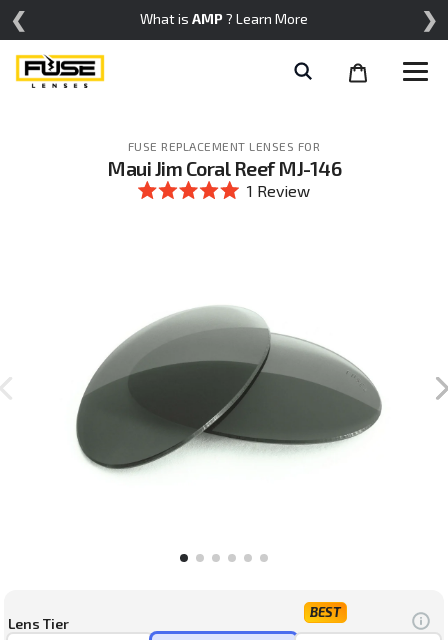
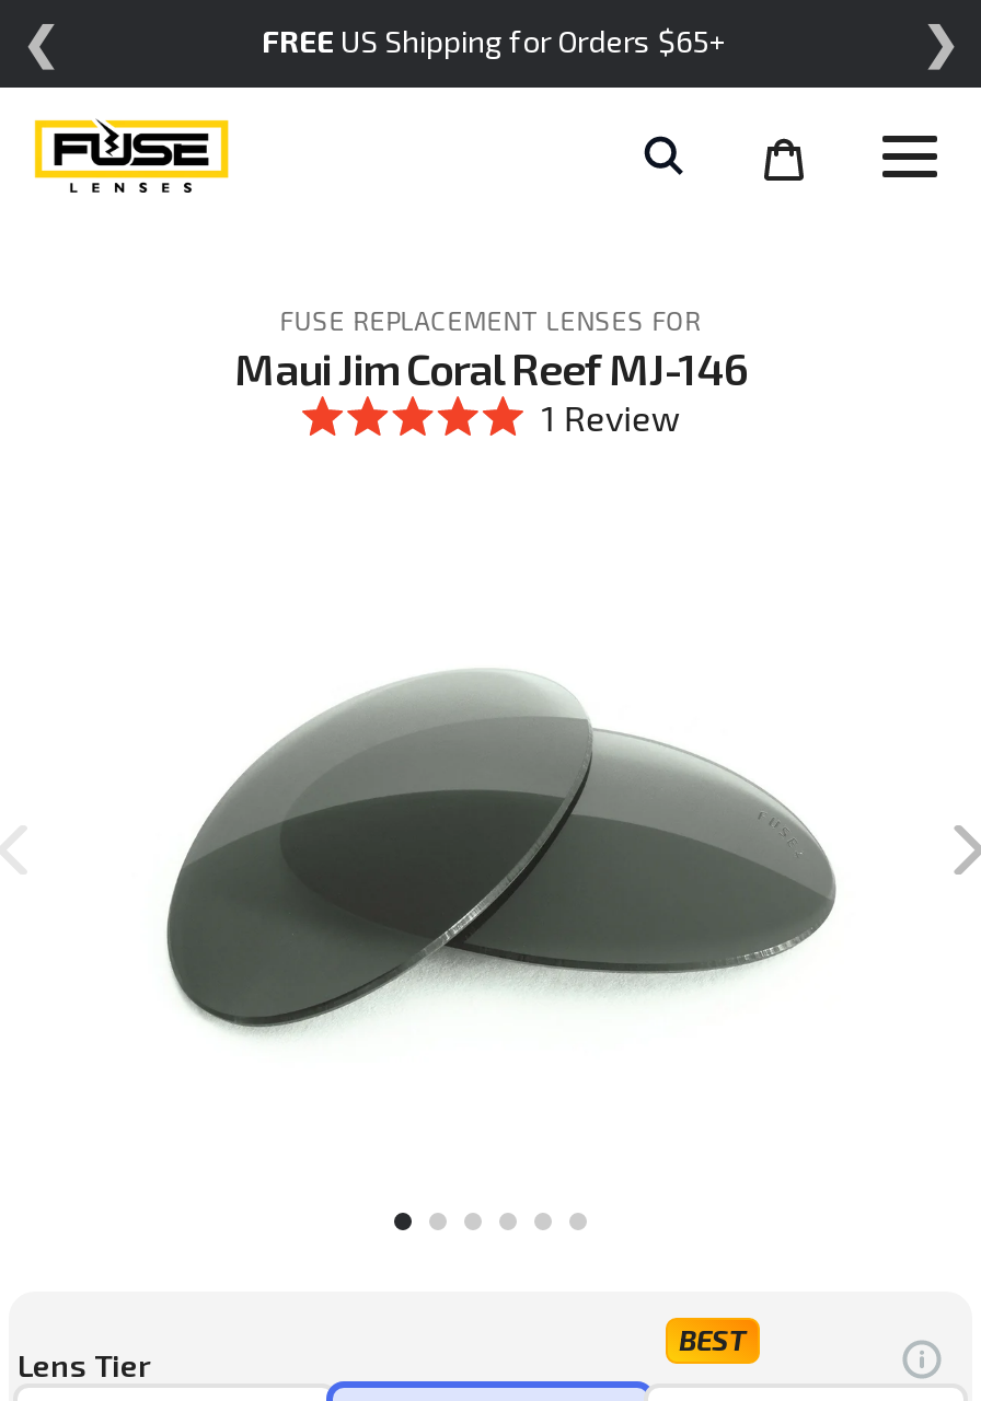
[140,10,308,27] What is AMP? Learn More -> [262,22,726,59] FREE US Shipping for Orders $65+

